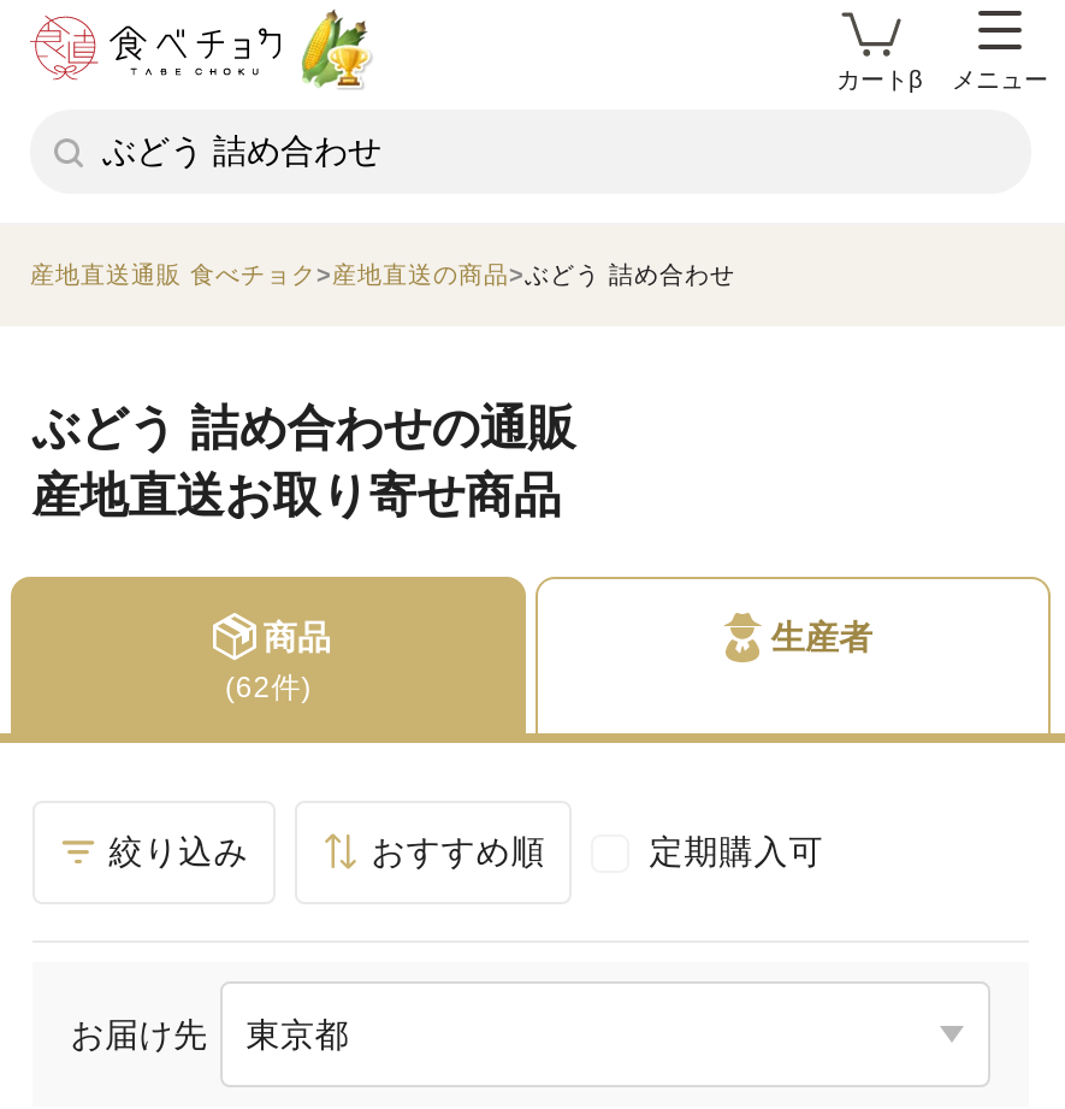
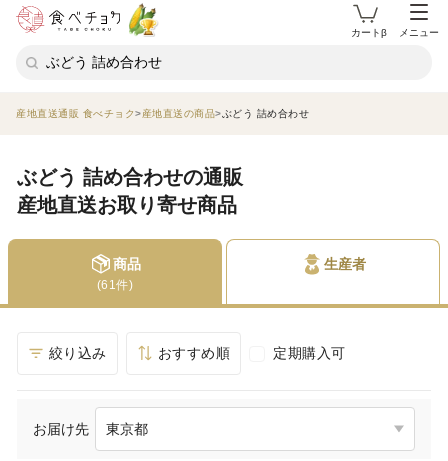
[225,671,312,704] (62件) -> [97,278,133,292] (61件)

